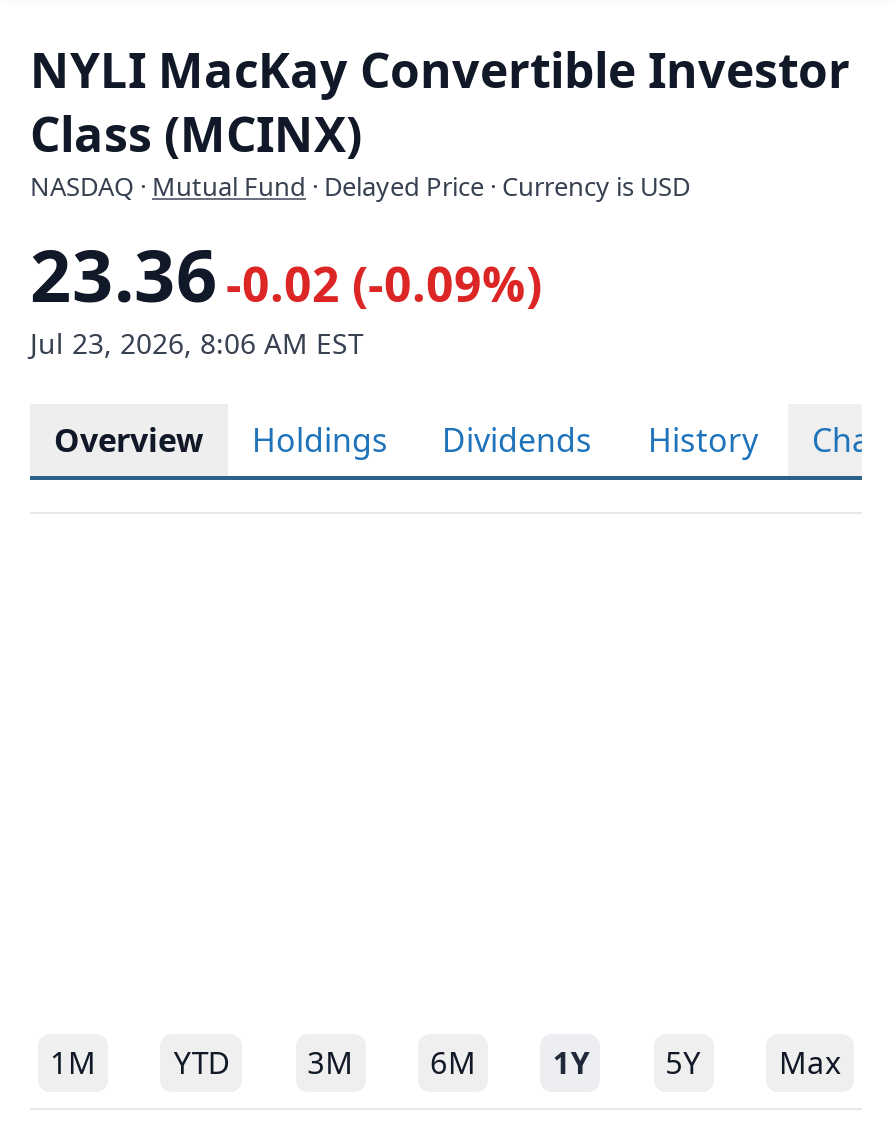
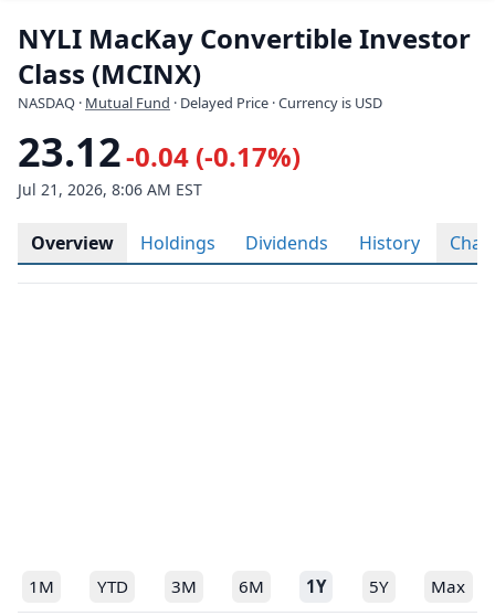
[30,226,542,324] 23.36 -0.02 (-0.09%) -> [18,125,301,179] 23.12 -0.04 (-0.17%)
[30,324,364,362] Jul 23, 2026, 8:06 AM EST -> [18,179,202,200] Jul 21, 2026, 8:06 AM EST

